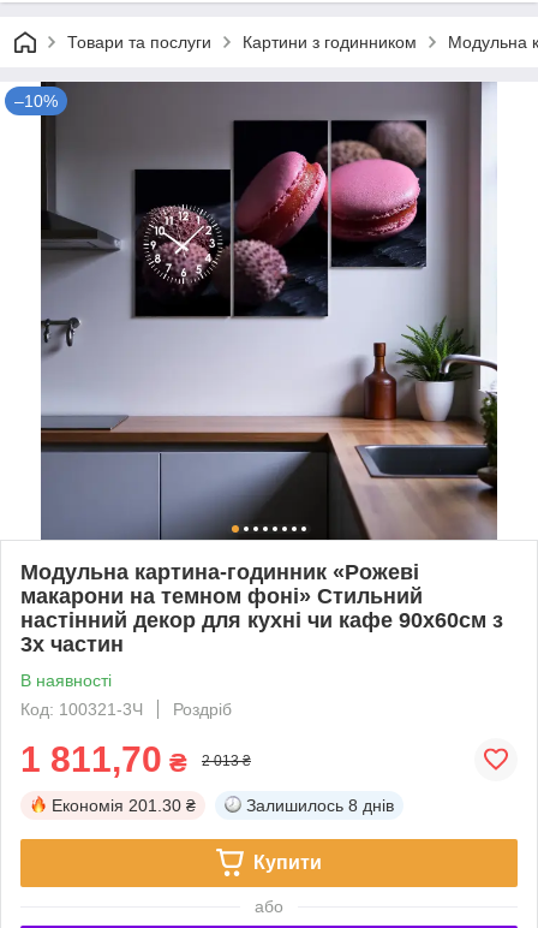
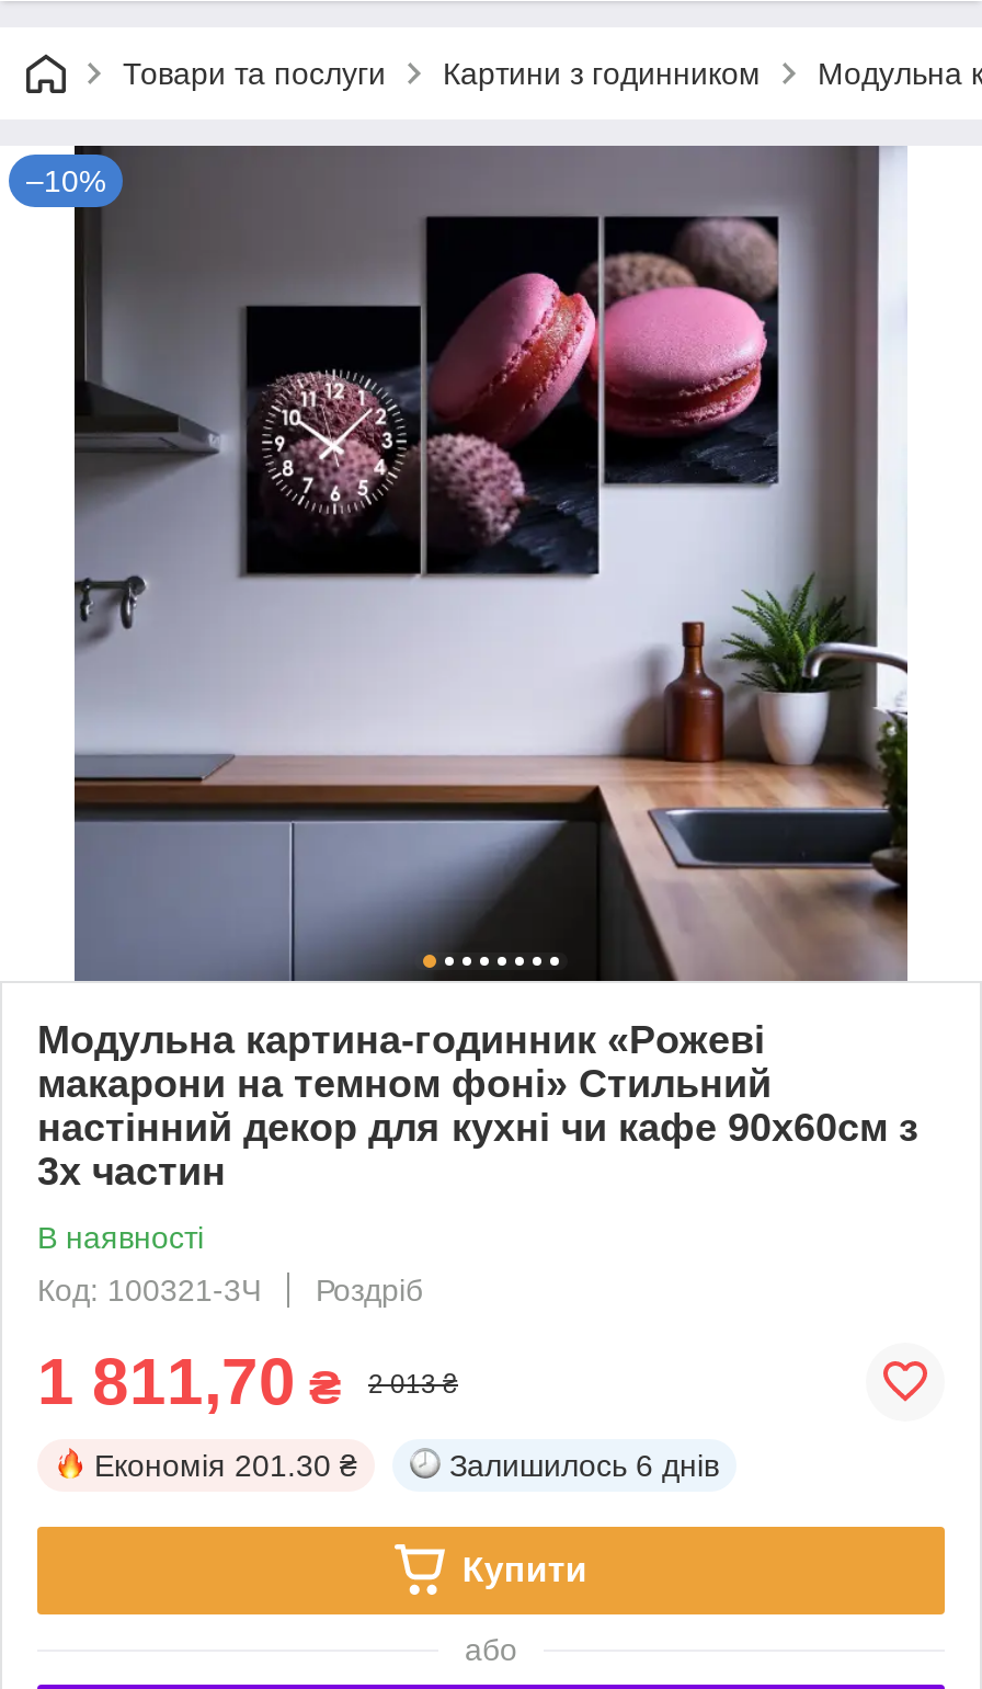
[246,796,394,815] Залишилось 8 днів -> [449,1447,719,1483] Залишилось 6 днів

